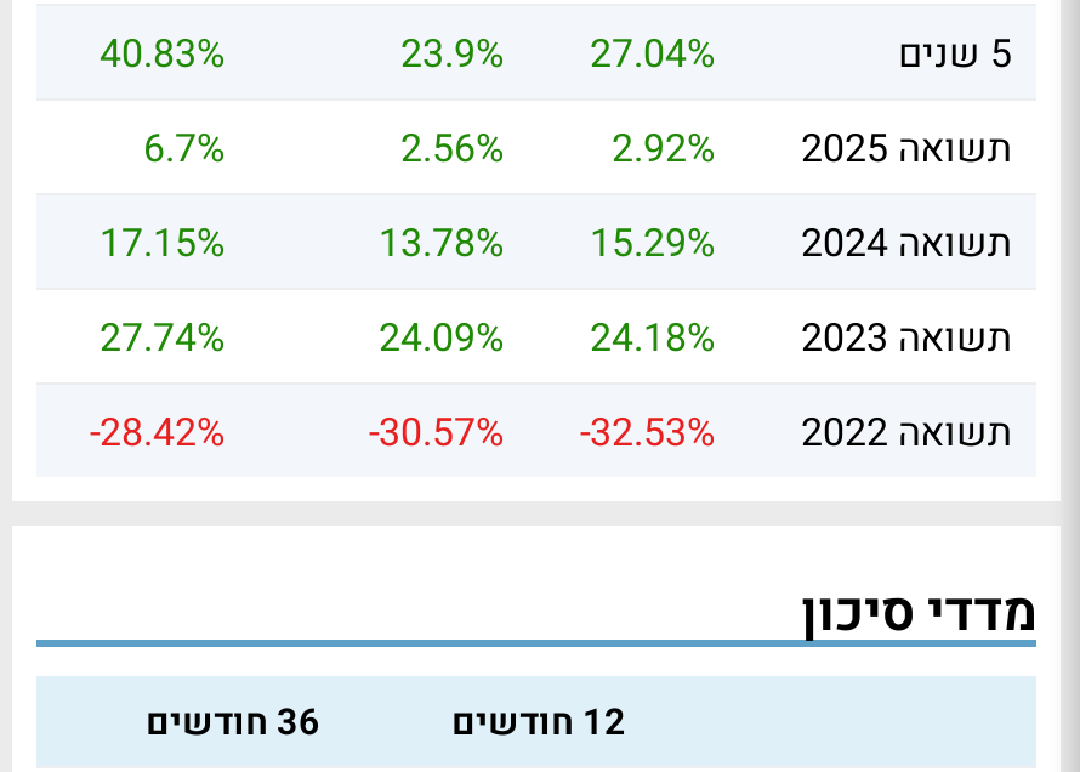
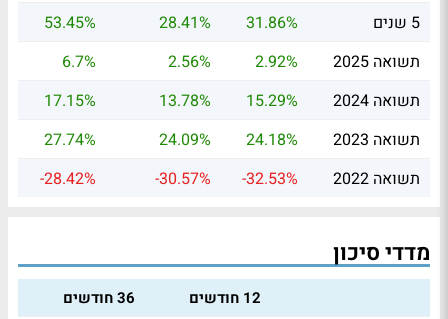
[100,26,226,84] 40.83% -> [44,11,96,35] 53.45%
[400,26,505,84] 23.9% -> [159,11,211,35] 28.41%
[590,26,716,84] 27.04% -> [246,11,298,35] 31.86%

